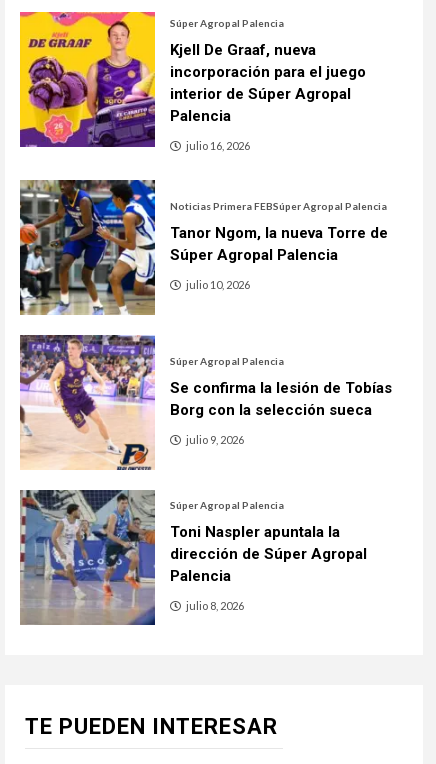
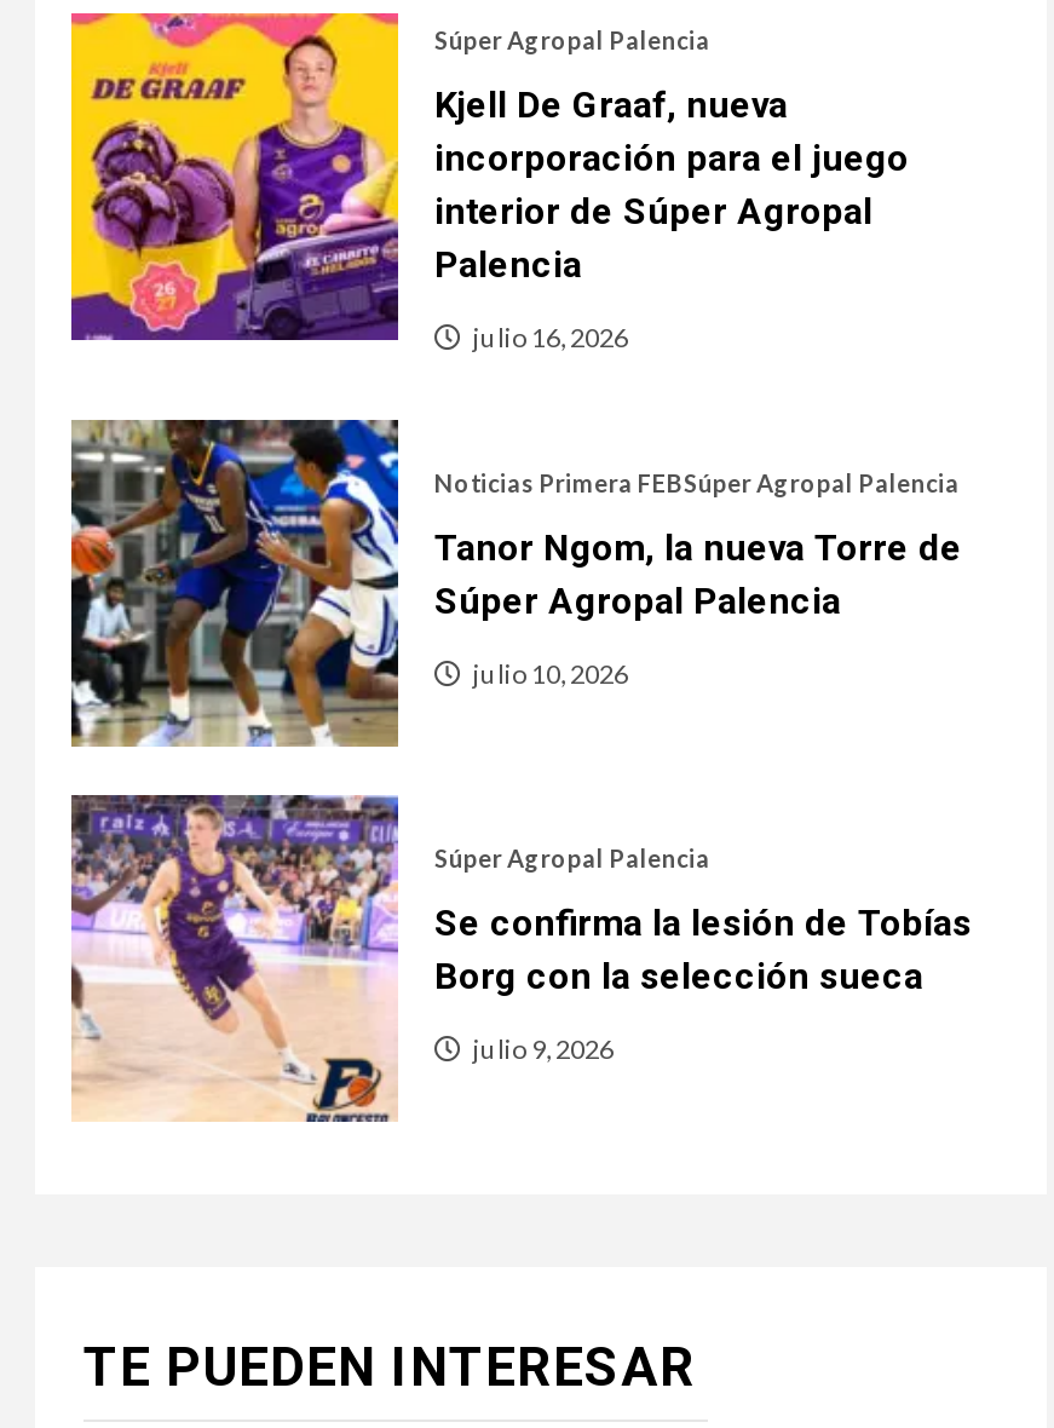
[19,490,367,626] [image] | Súper Agropal Palencia | Toni Naspler apuntala la | dirección de Súper Agropal | Palencia | julio 8, 2026 -> none

